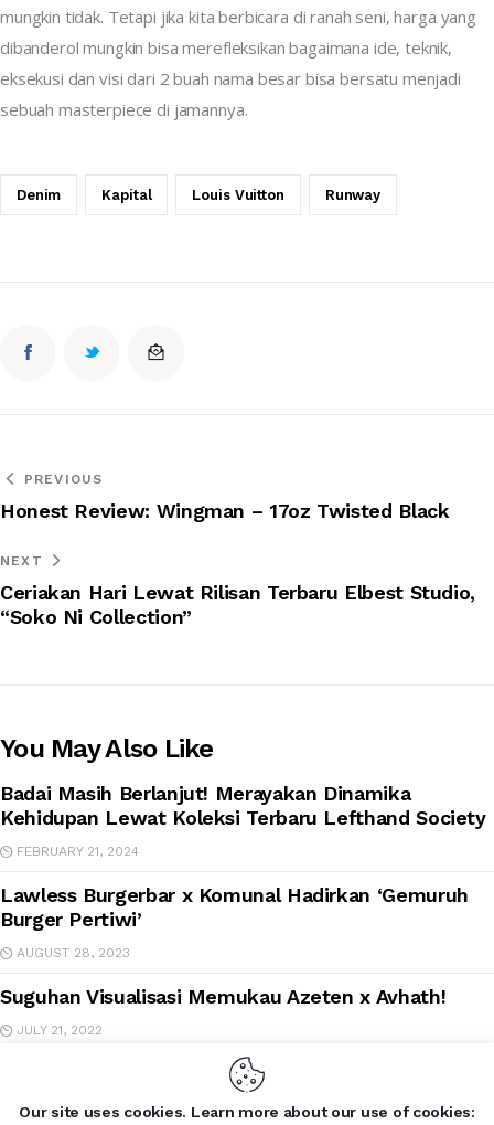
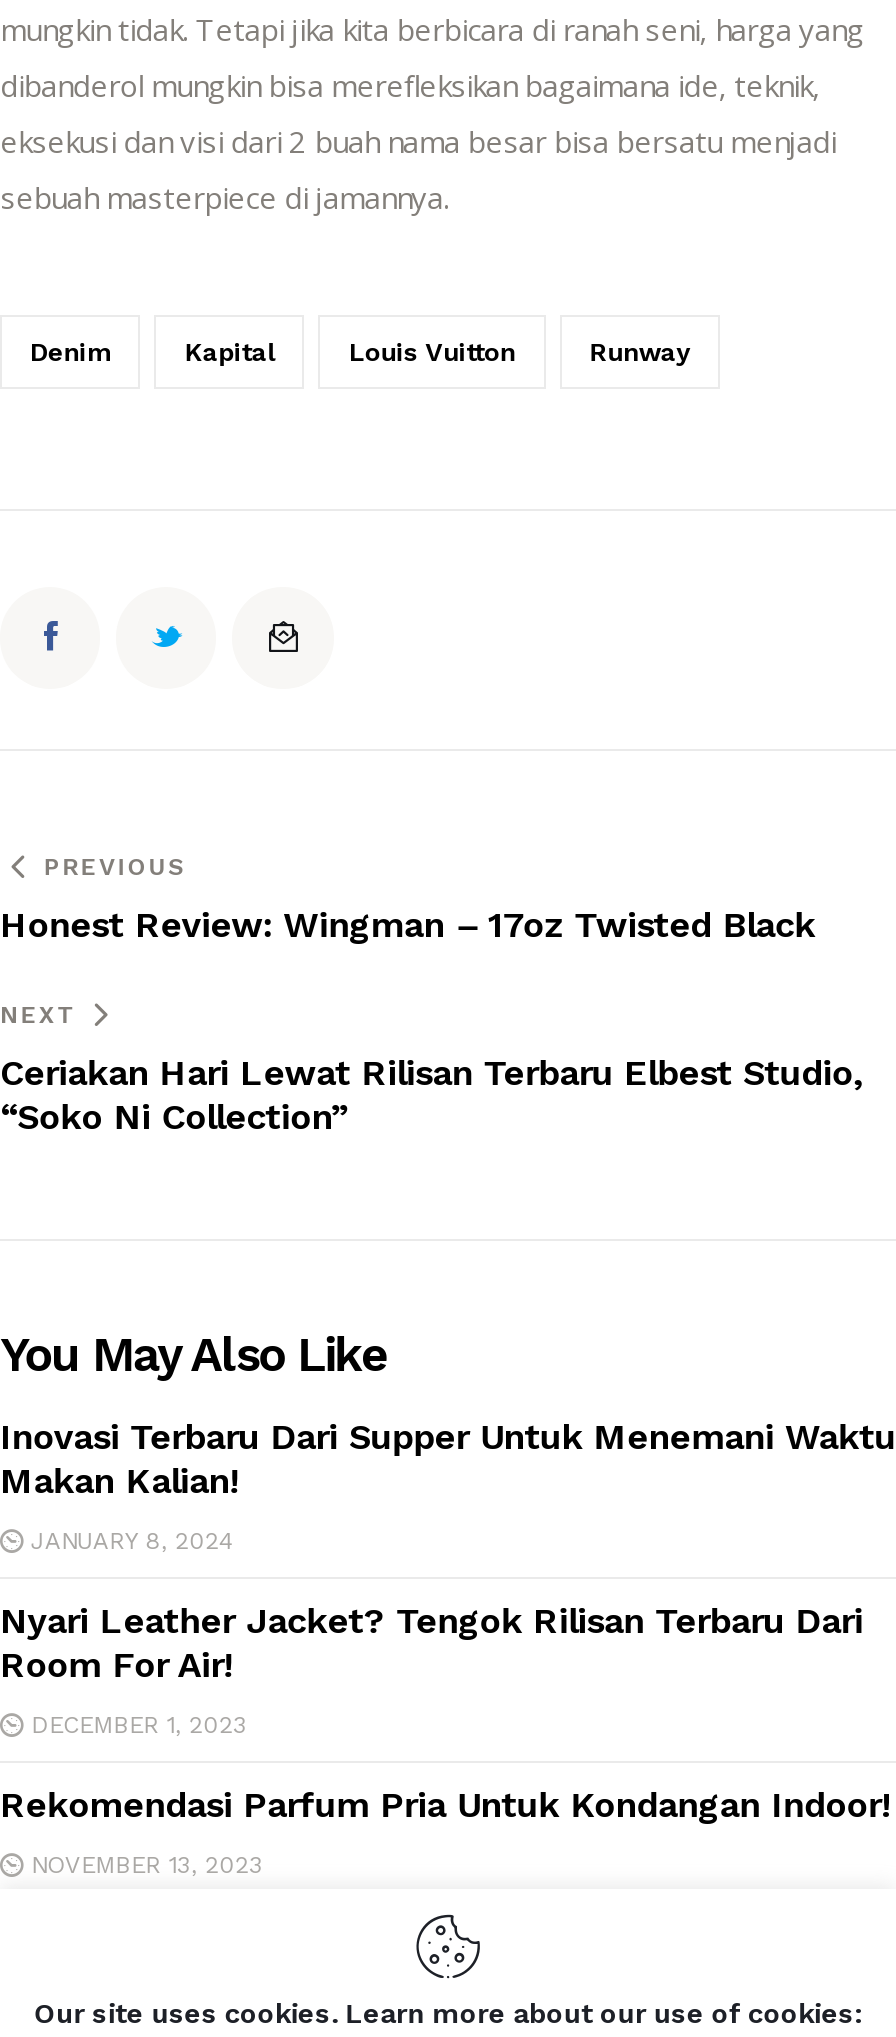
[0,781,486,829] Badai Masih Berlanjut! Merayakan Dinamika | Kehidupan Lewat Koleksi Terbaru Lefthand Society -> [0,1414,895,1500] Inovasi Terbaru Dari Supper Untuk Menemani Waktu | Makan Kalian!
[17,843,139,858] FEBRUARY 21, 2024 -> [31,1526,233,1554] JANUARY 8, 2024
[0,883,468,930] Lawless Burgerbar x Komunal Hadirkan ‘Gemuruh | Burger Pertiwi’ -> [0,1598,863,1684] Nyari Leather Jacket? Tengok Rilisan Terbaru Dari | Room For Air!
[17,945,130,960] AUGUST 28, 2023 -> [31,1710,247,1738] DECEMBER 1, 2023
[0,984,446,1008] Suguhan Visualisasi Memukau Azeten x Avhath! -> [0,1782,890,1824] Rekomendasi Parfum Pria Untuk Kondangan Indoor!
[17,1022,103,1037] JULY 21, 2022 -> [31,1850,263,1878] NOVEMBER 13, 2023

